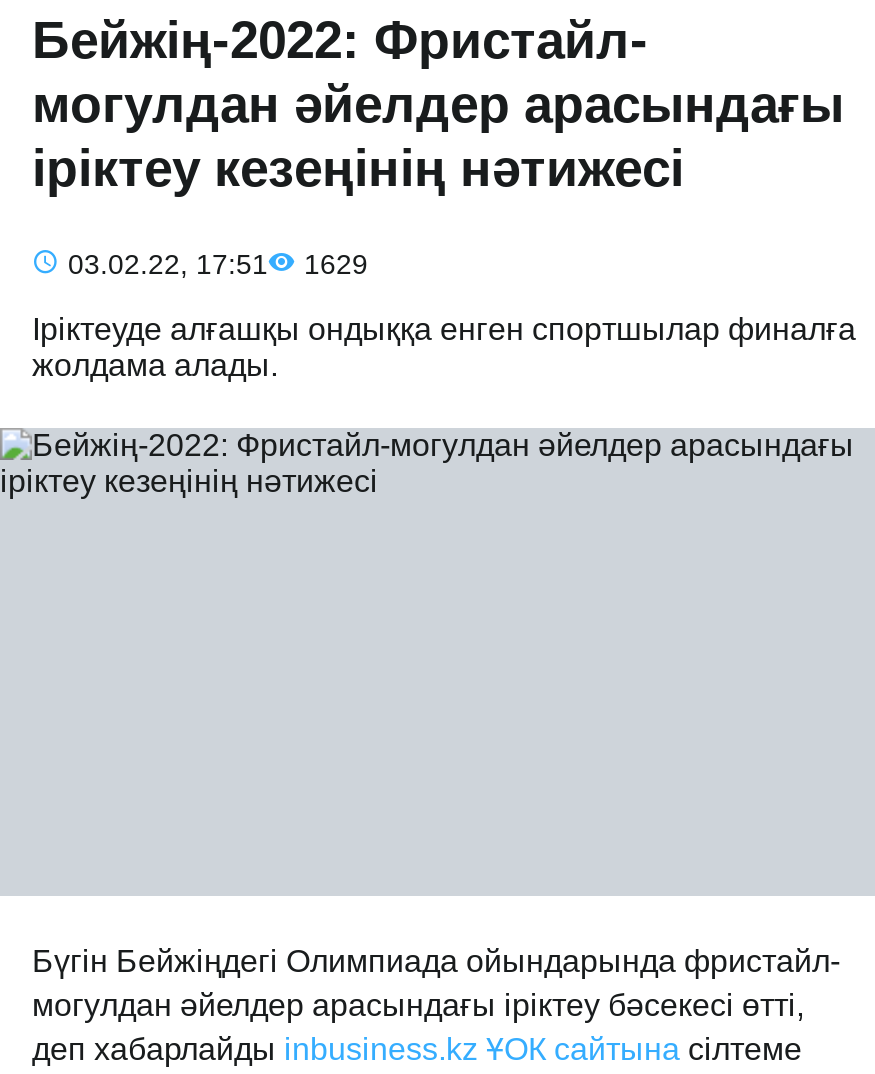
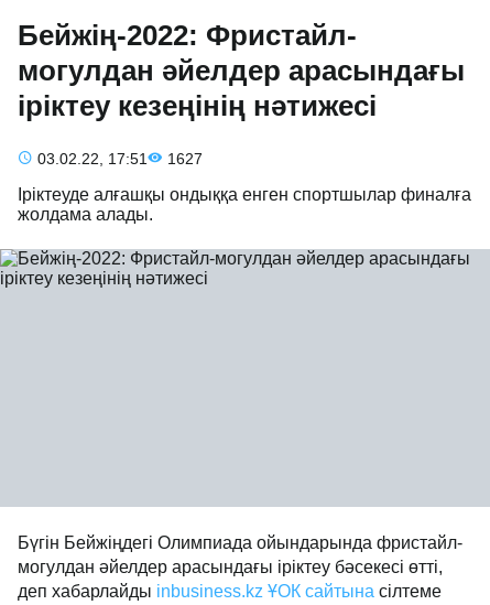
[68,248,368,280] 03.02.22, 17:51 1629 -> [37,150,203,168] 03.02.22, 17:51 1627

